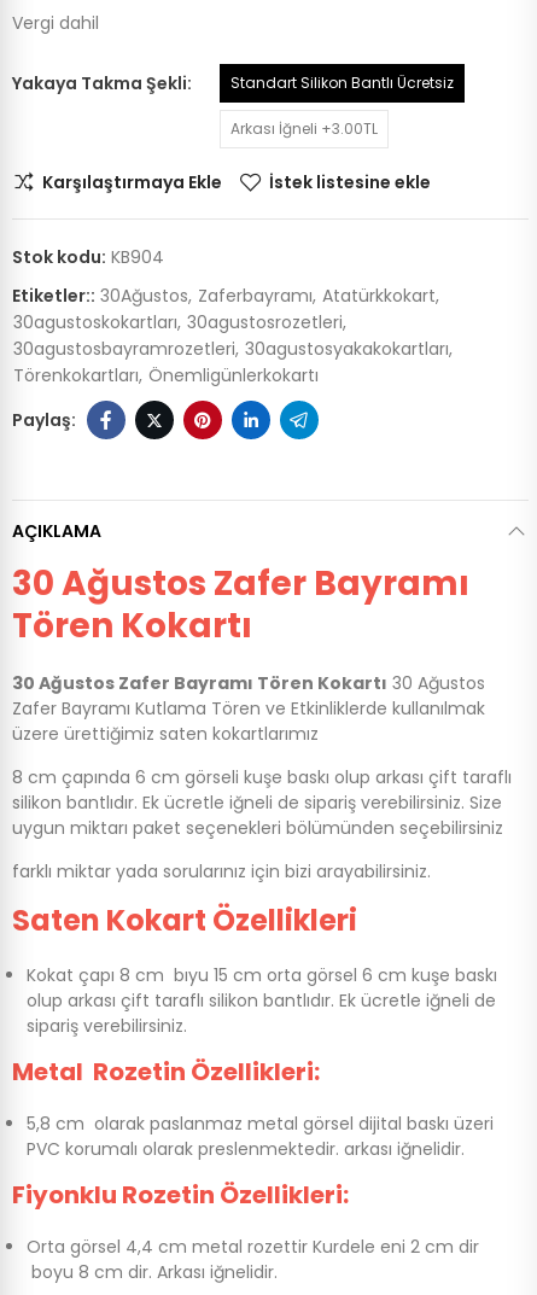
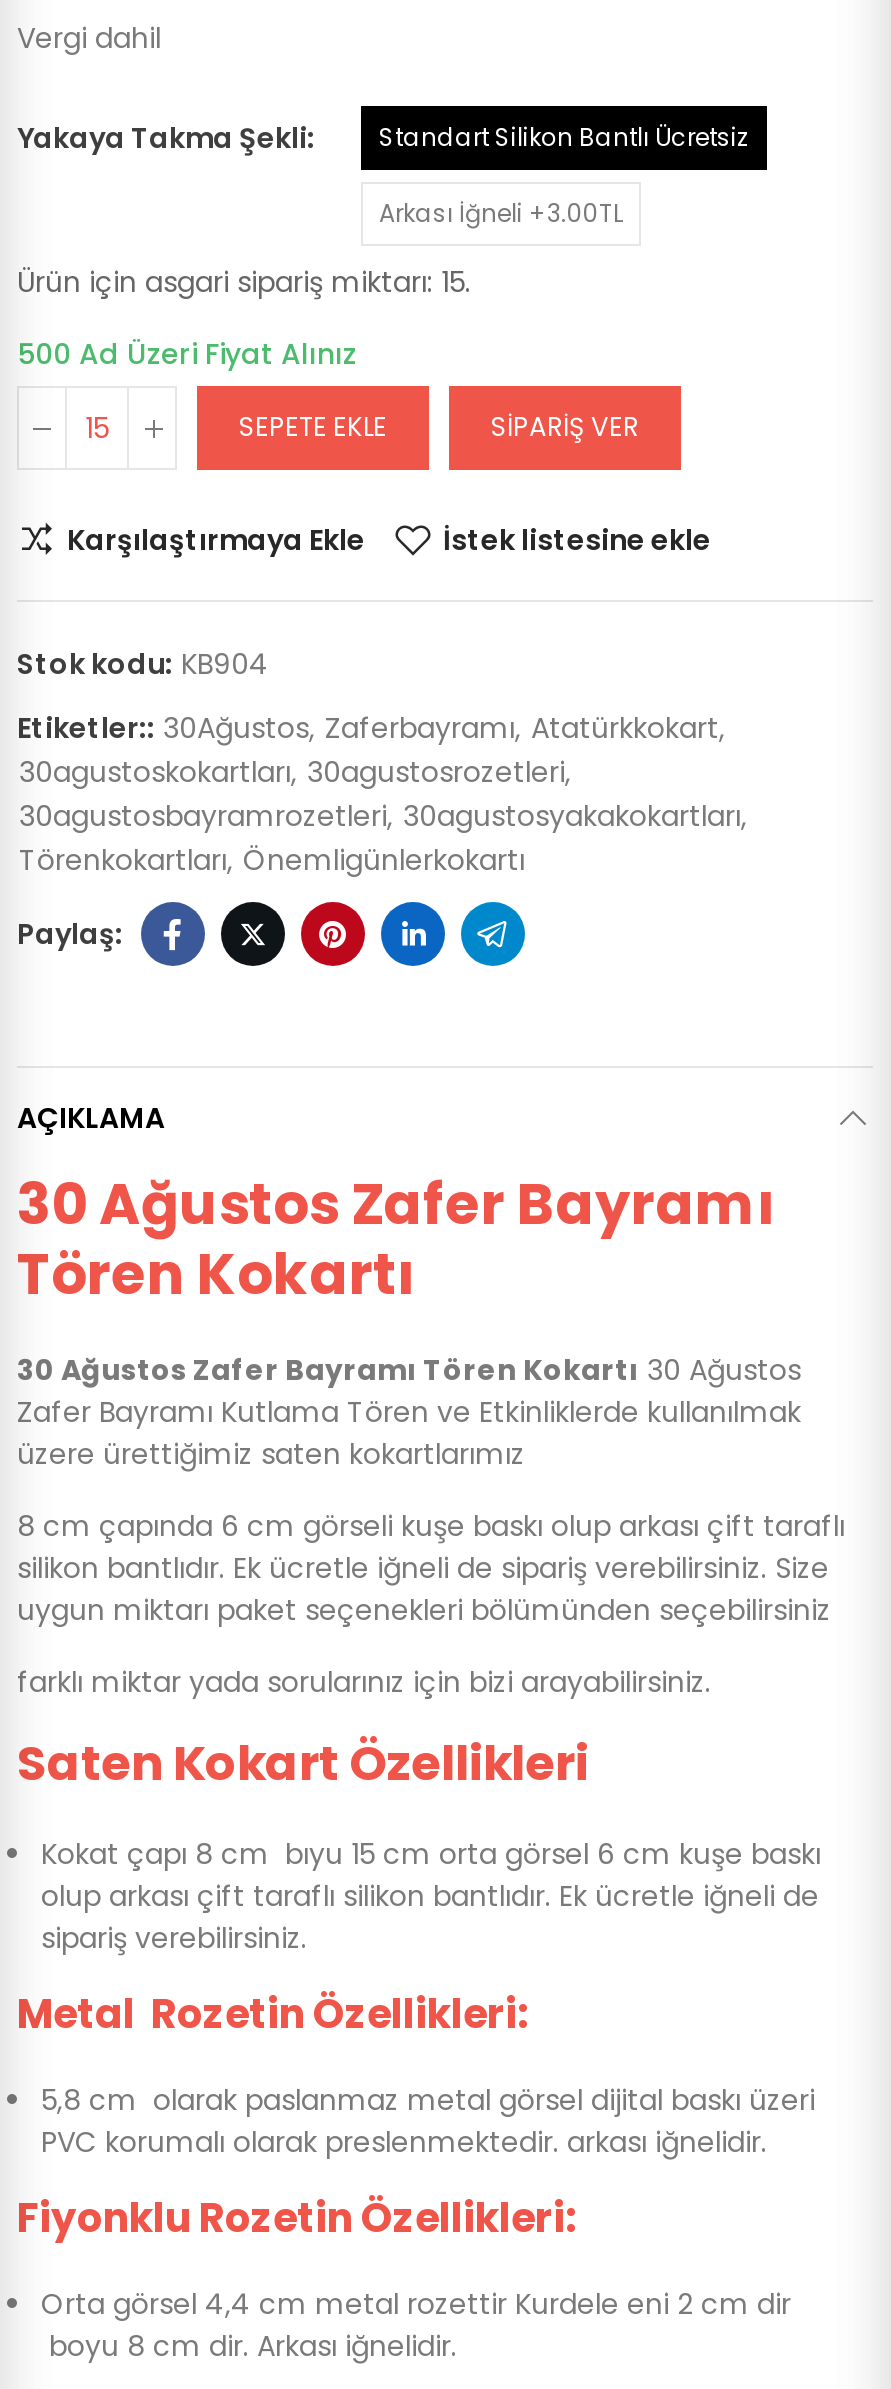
none -> [17,262,639,446] Ürün için asgari sipariş miktarı: 15. | 500 Ad Üzeri Fiyat Alınız | SEPETE EKLE | SIPARIŞ VER

